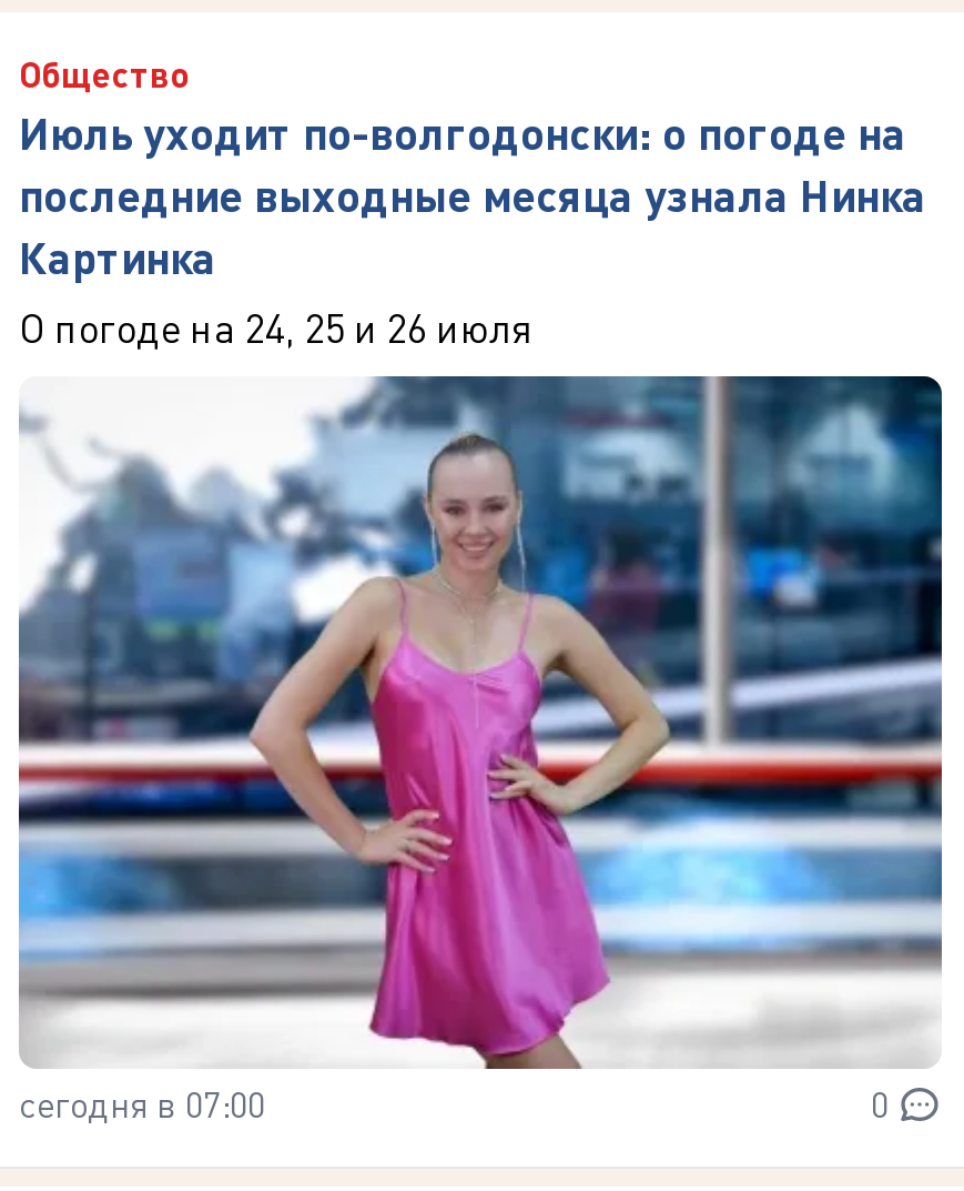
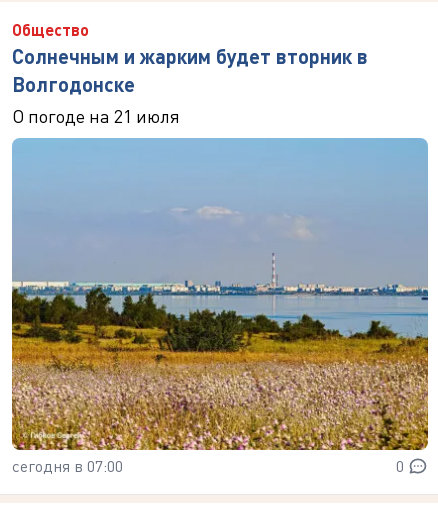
[19,107,926,353] Июль уходит по-волгодонски: о погоде на | последние выходные месяца узнала Нинка | Картинка | О погоде на 24, 25 и 26 июля -> [12,44,368,127] Солнечным и жарким будет вторник в | Волгодонске | О погоде на 21 июля
[17,374,944,1069] [image] -> [11,138,429,451] [image]

